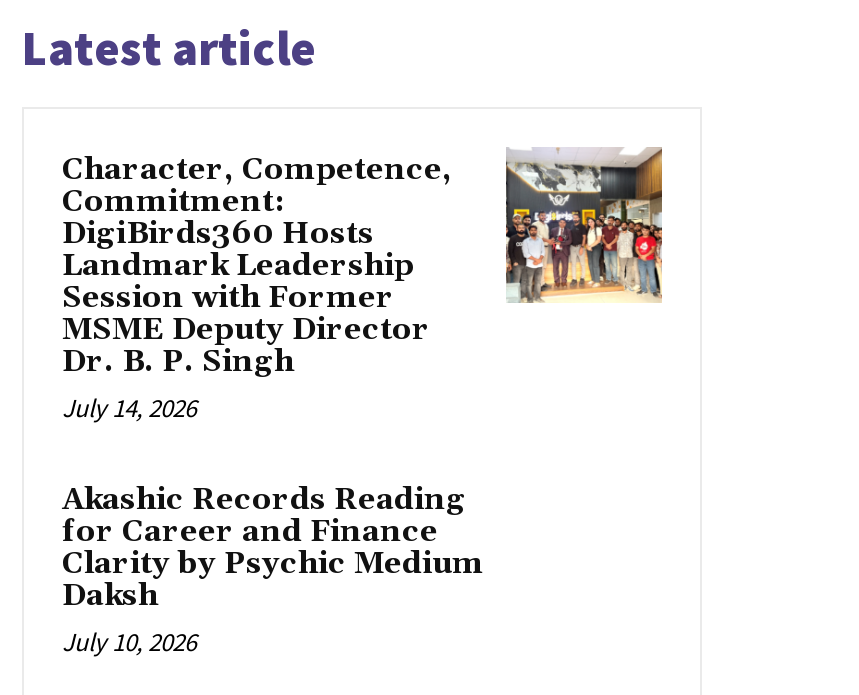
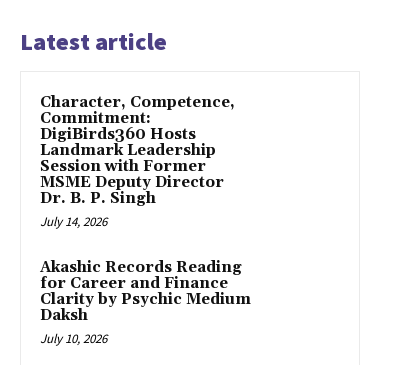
[504,145,664,305] [image] -> none

